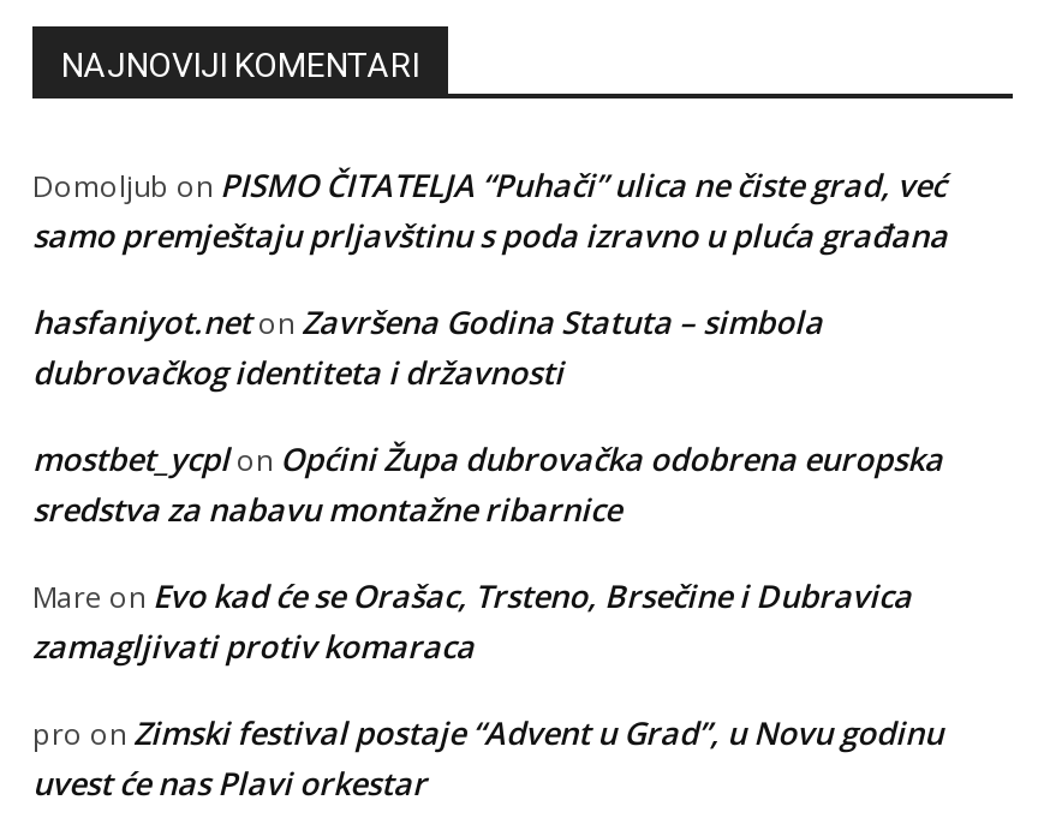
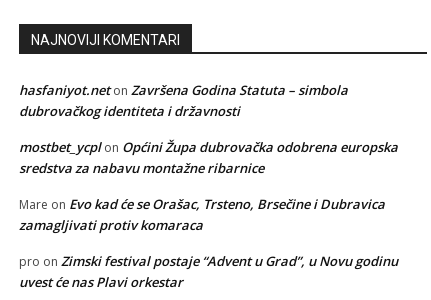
[32,163,948,257] Domoljub on PISMO ČITATELJA “Puhači” ulica ne čiste grad, već | samo premještaju prljavštinu s poda izravno u pluća građana -> none

